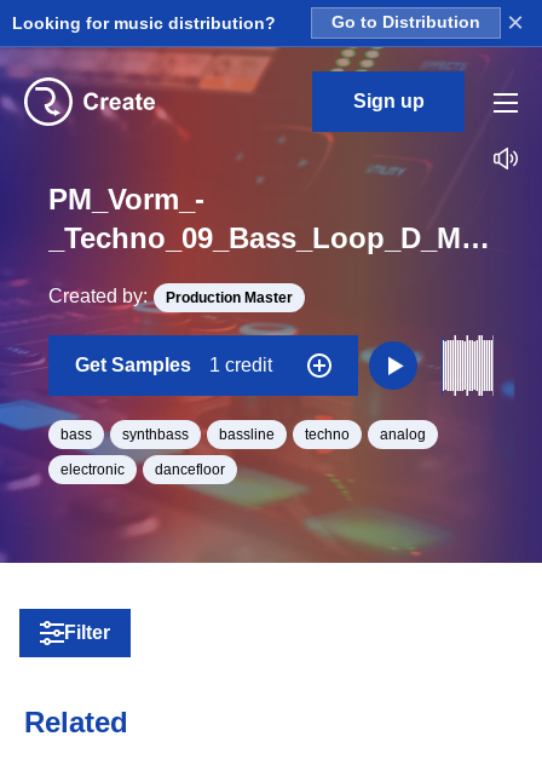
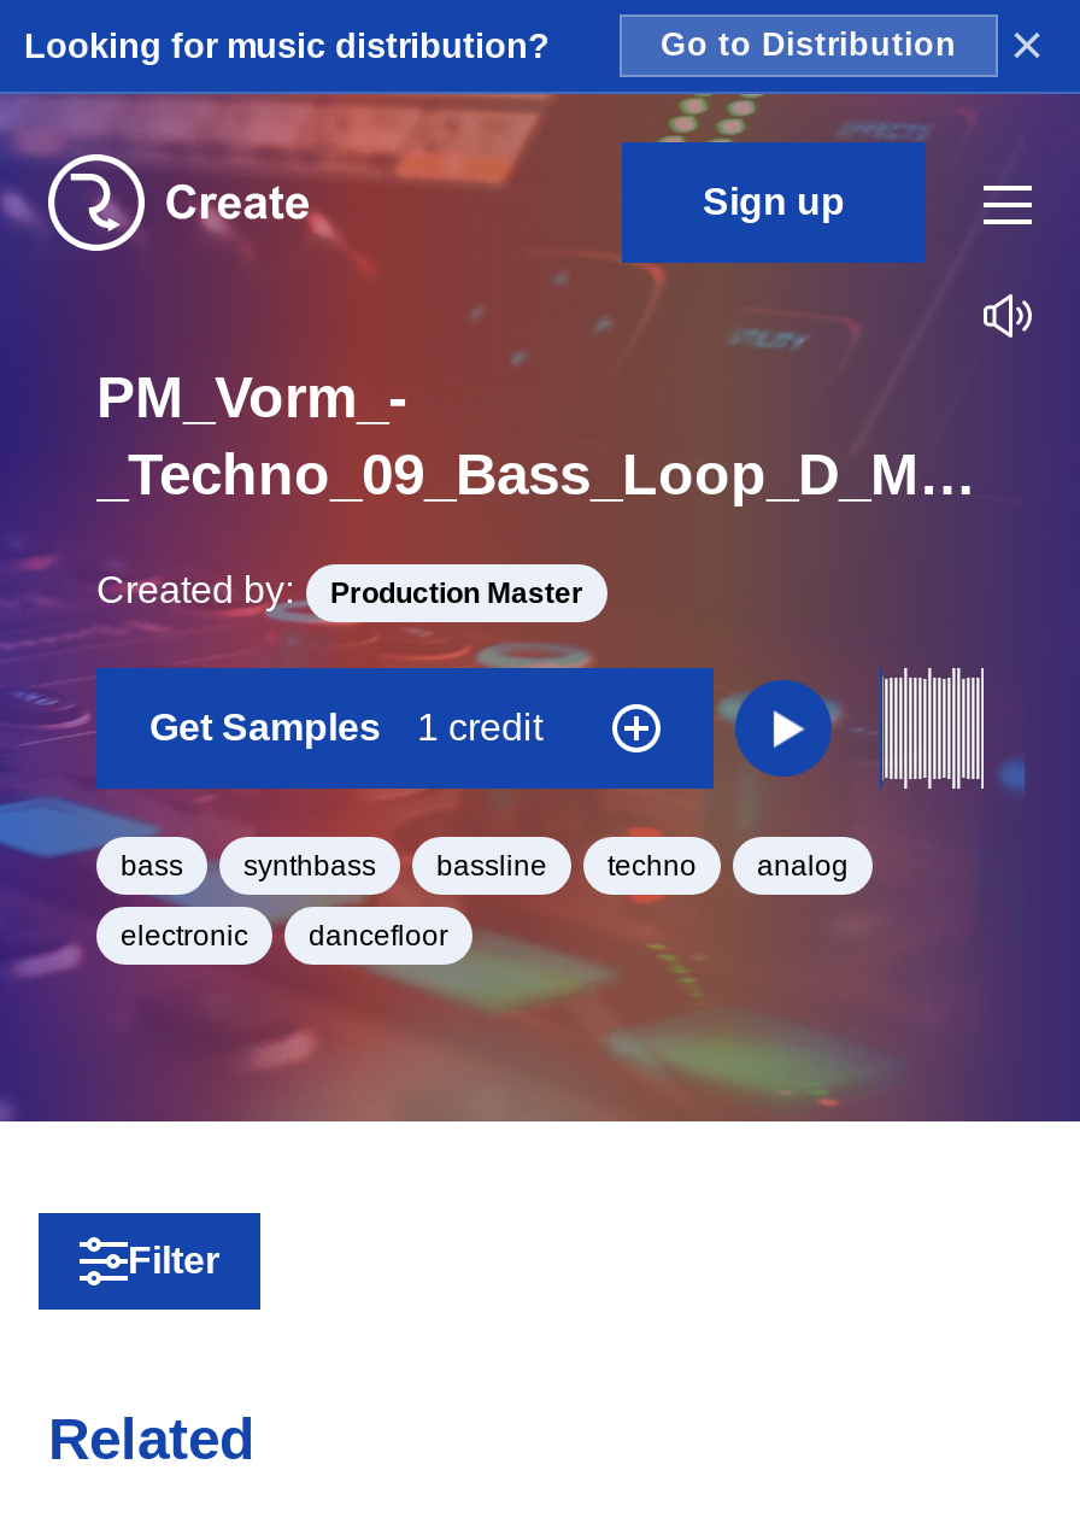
[444,338,491,393] [image] -> none

